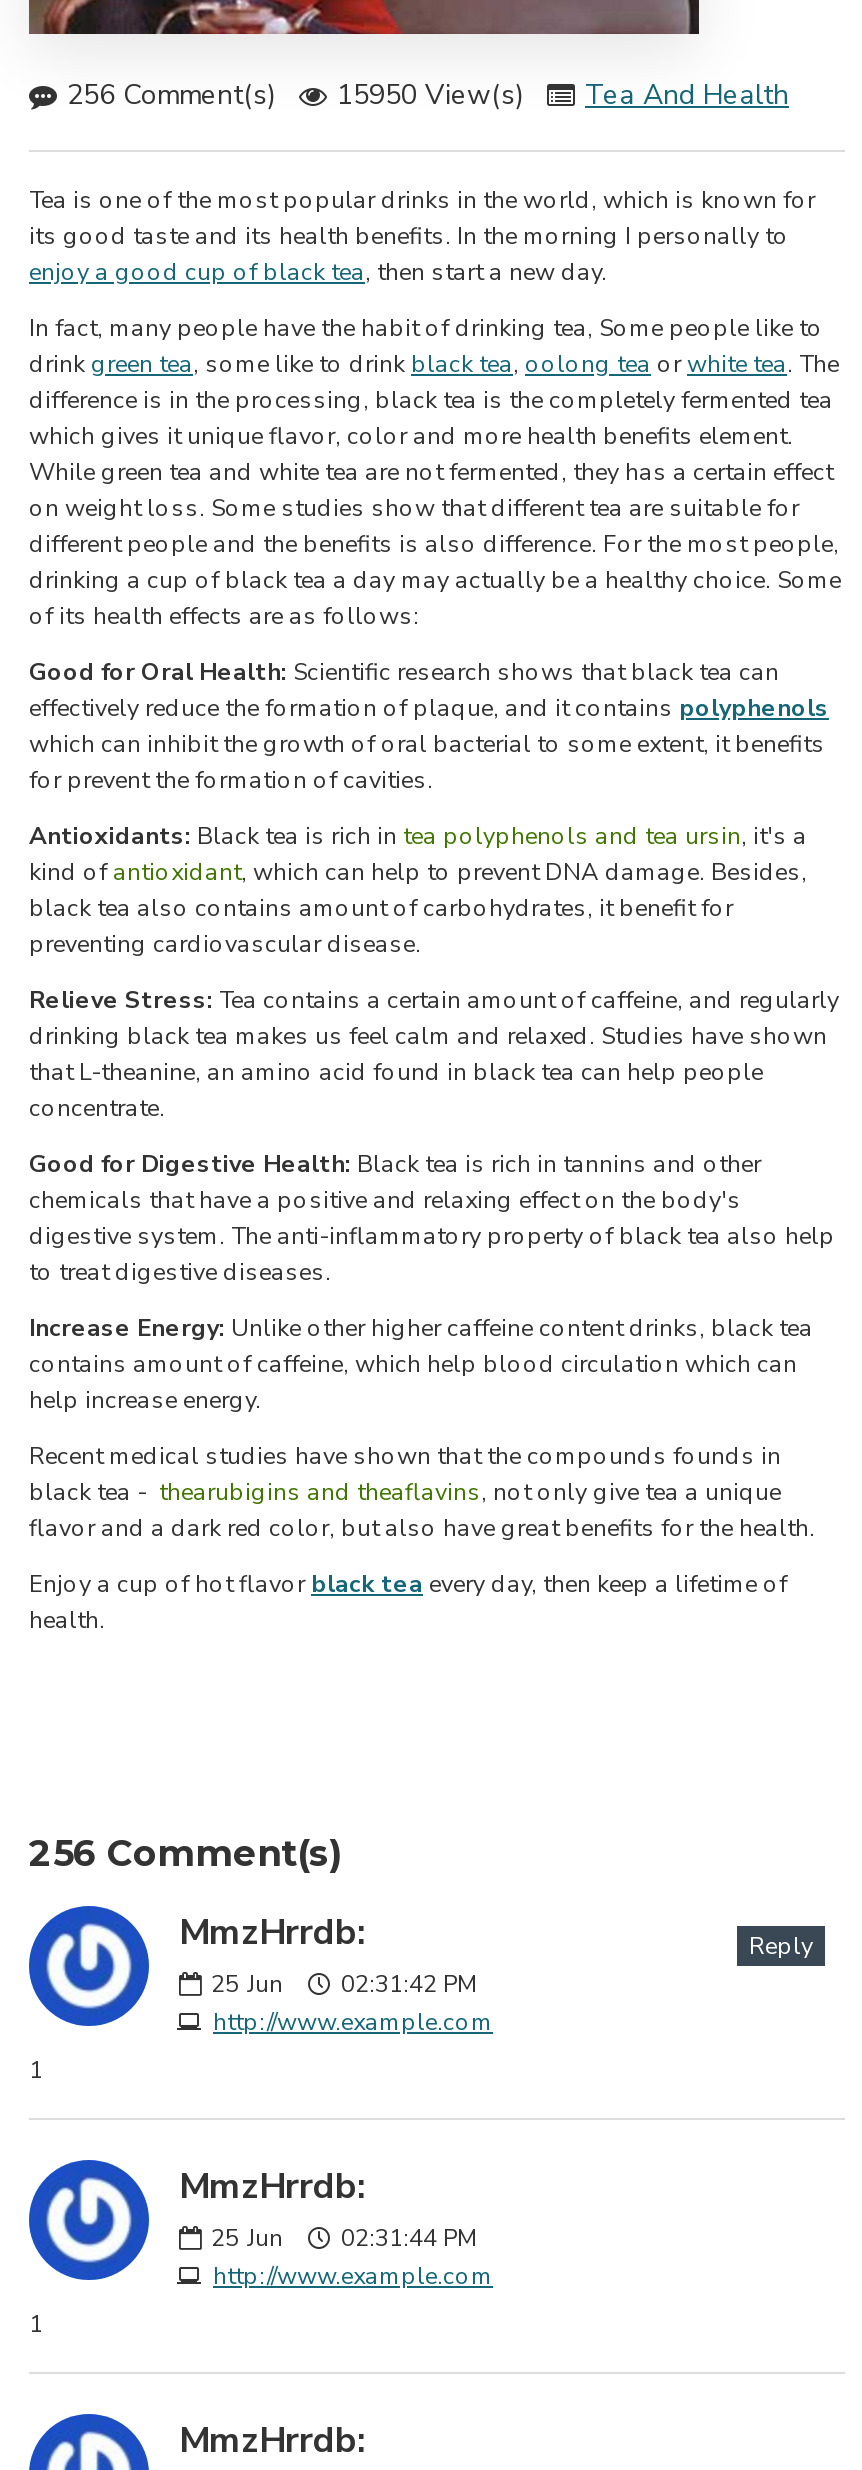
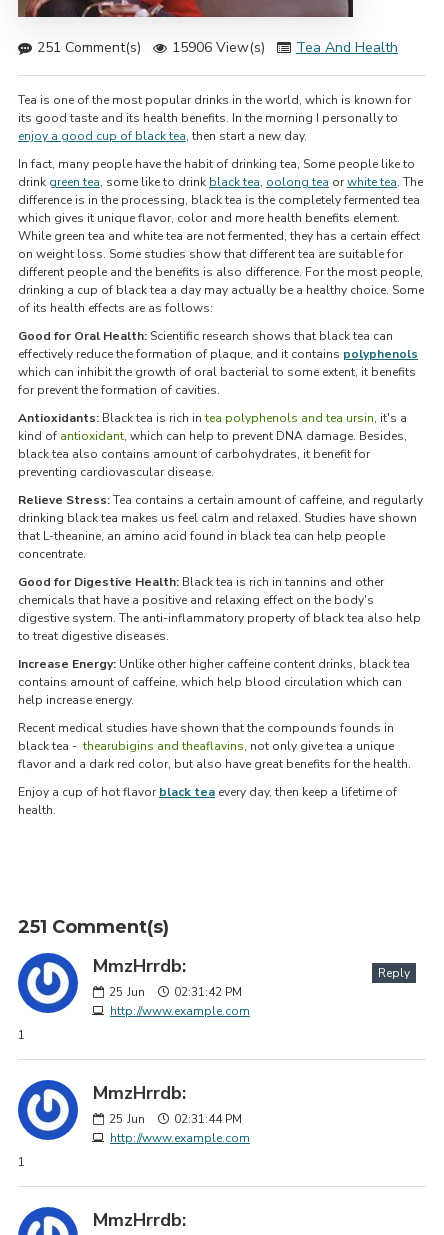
[67,76,275,114] 256 Comment(s) -> [37,38,141,57] 251 Comment(s)
[337,76,523,114] 15950 View(s) -> [172,38,265,57] 15906 View(s)
[29,1831,341,1875] 256 Comment(s) -> [18,915,169,937] 251 Comment(s)

